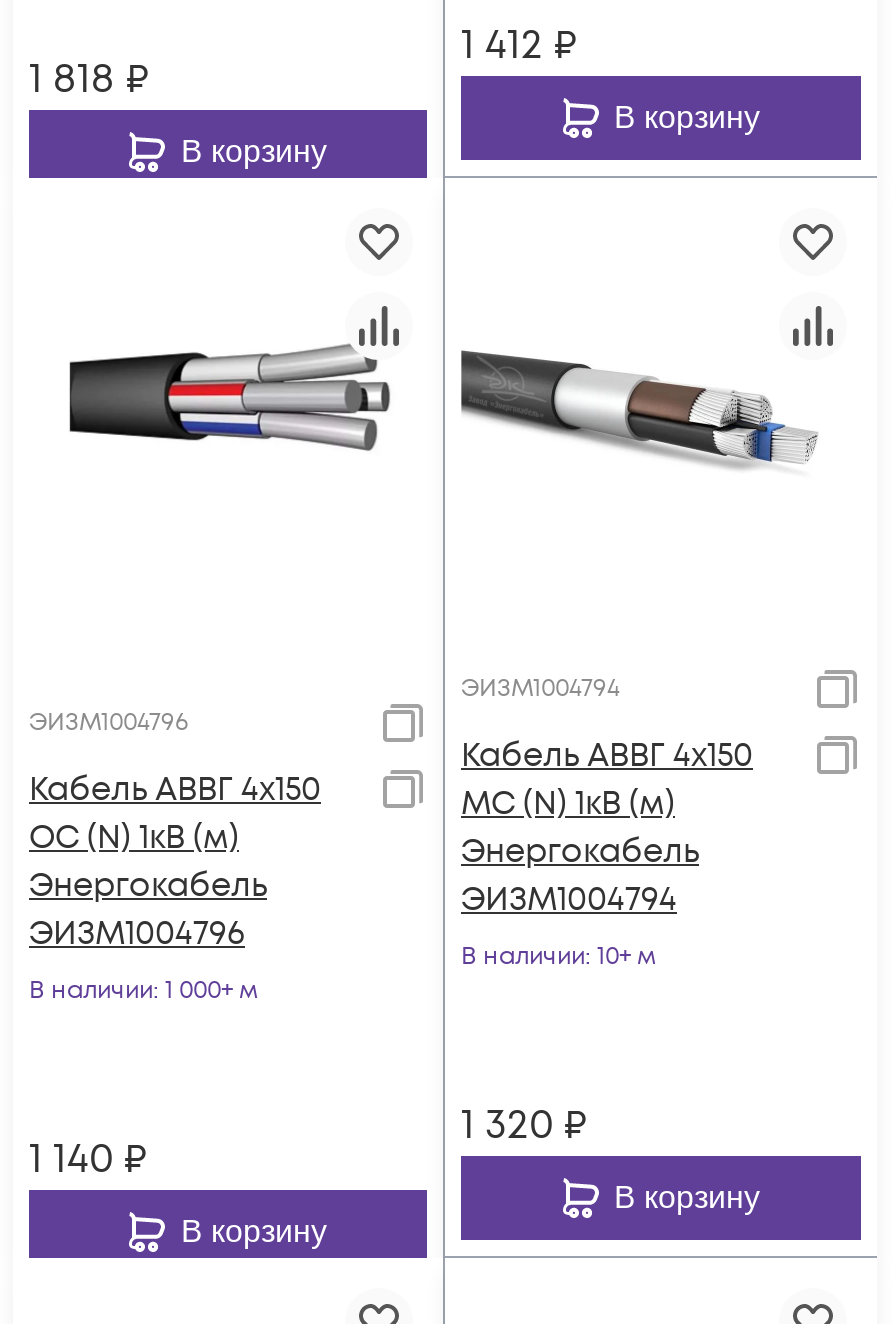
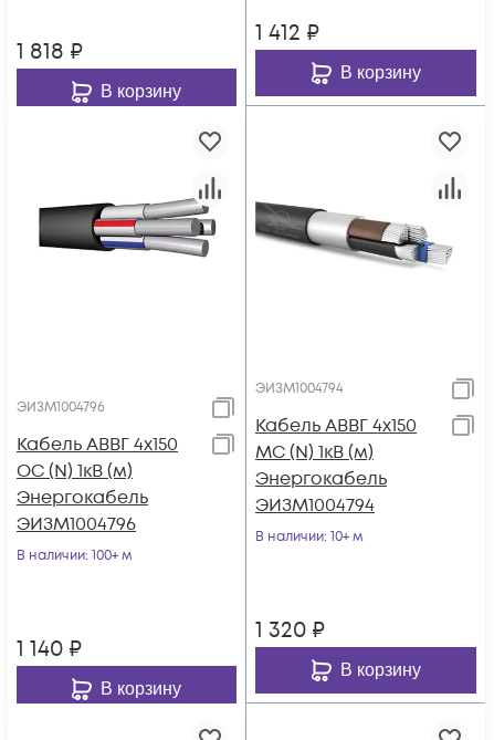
[29,974,259,1008] В наличии: 1 000+ м -> [17,546,133,565] В наличии: 100+ м

